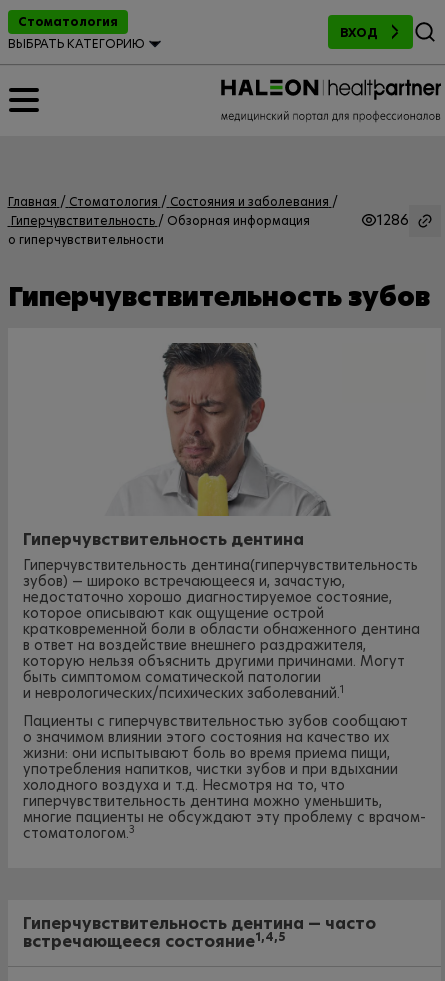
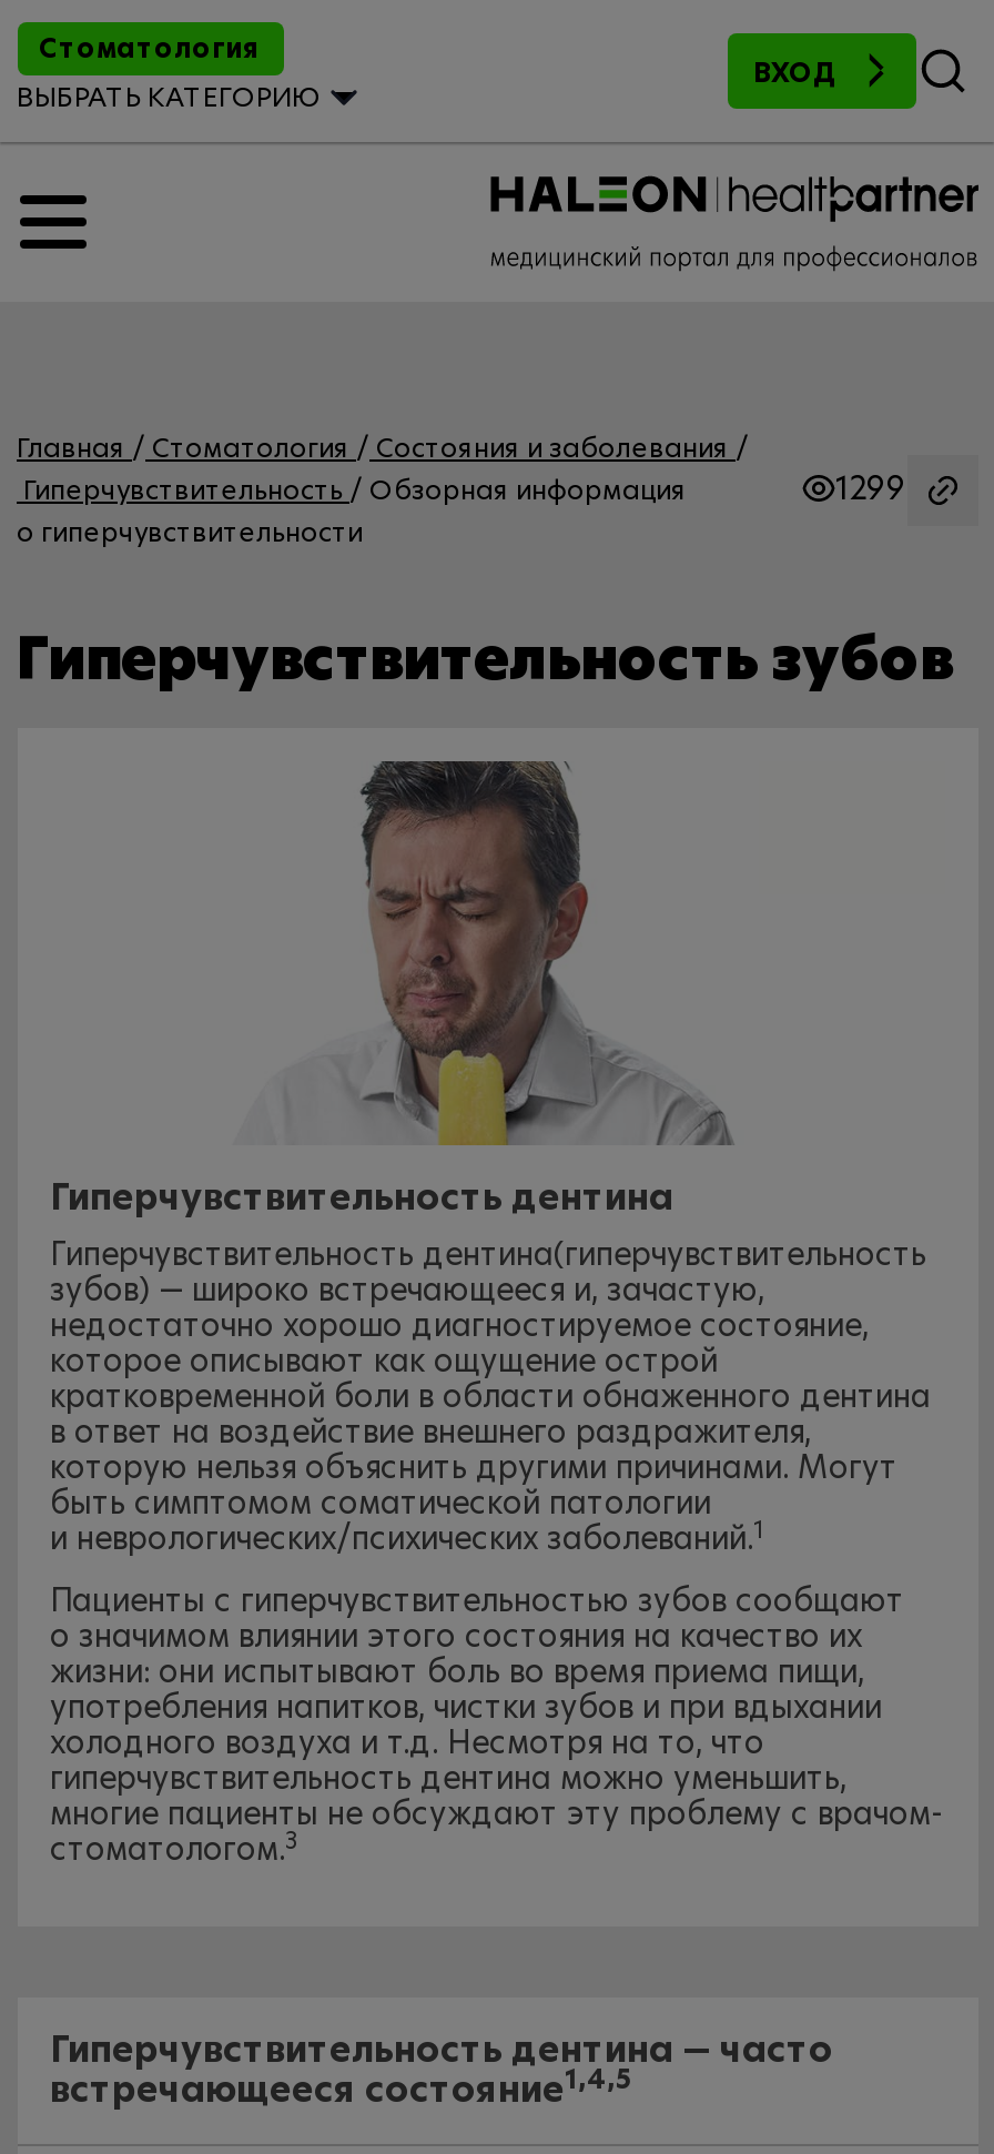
[376,210,408,230] 1286 -> [835,466,906,510] 1299

